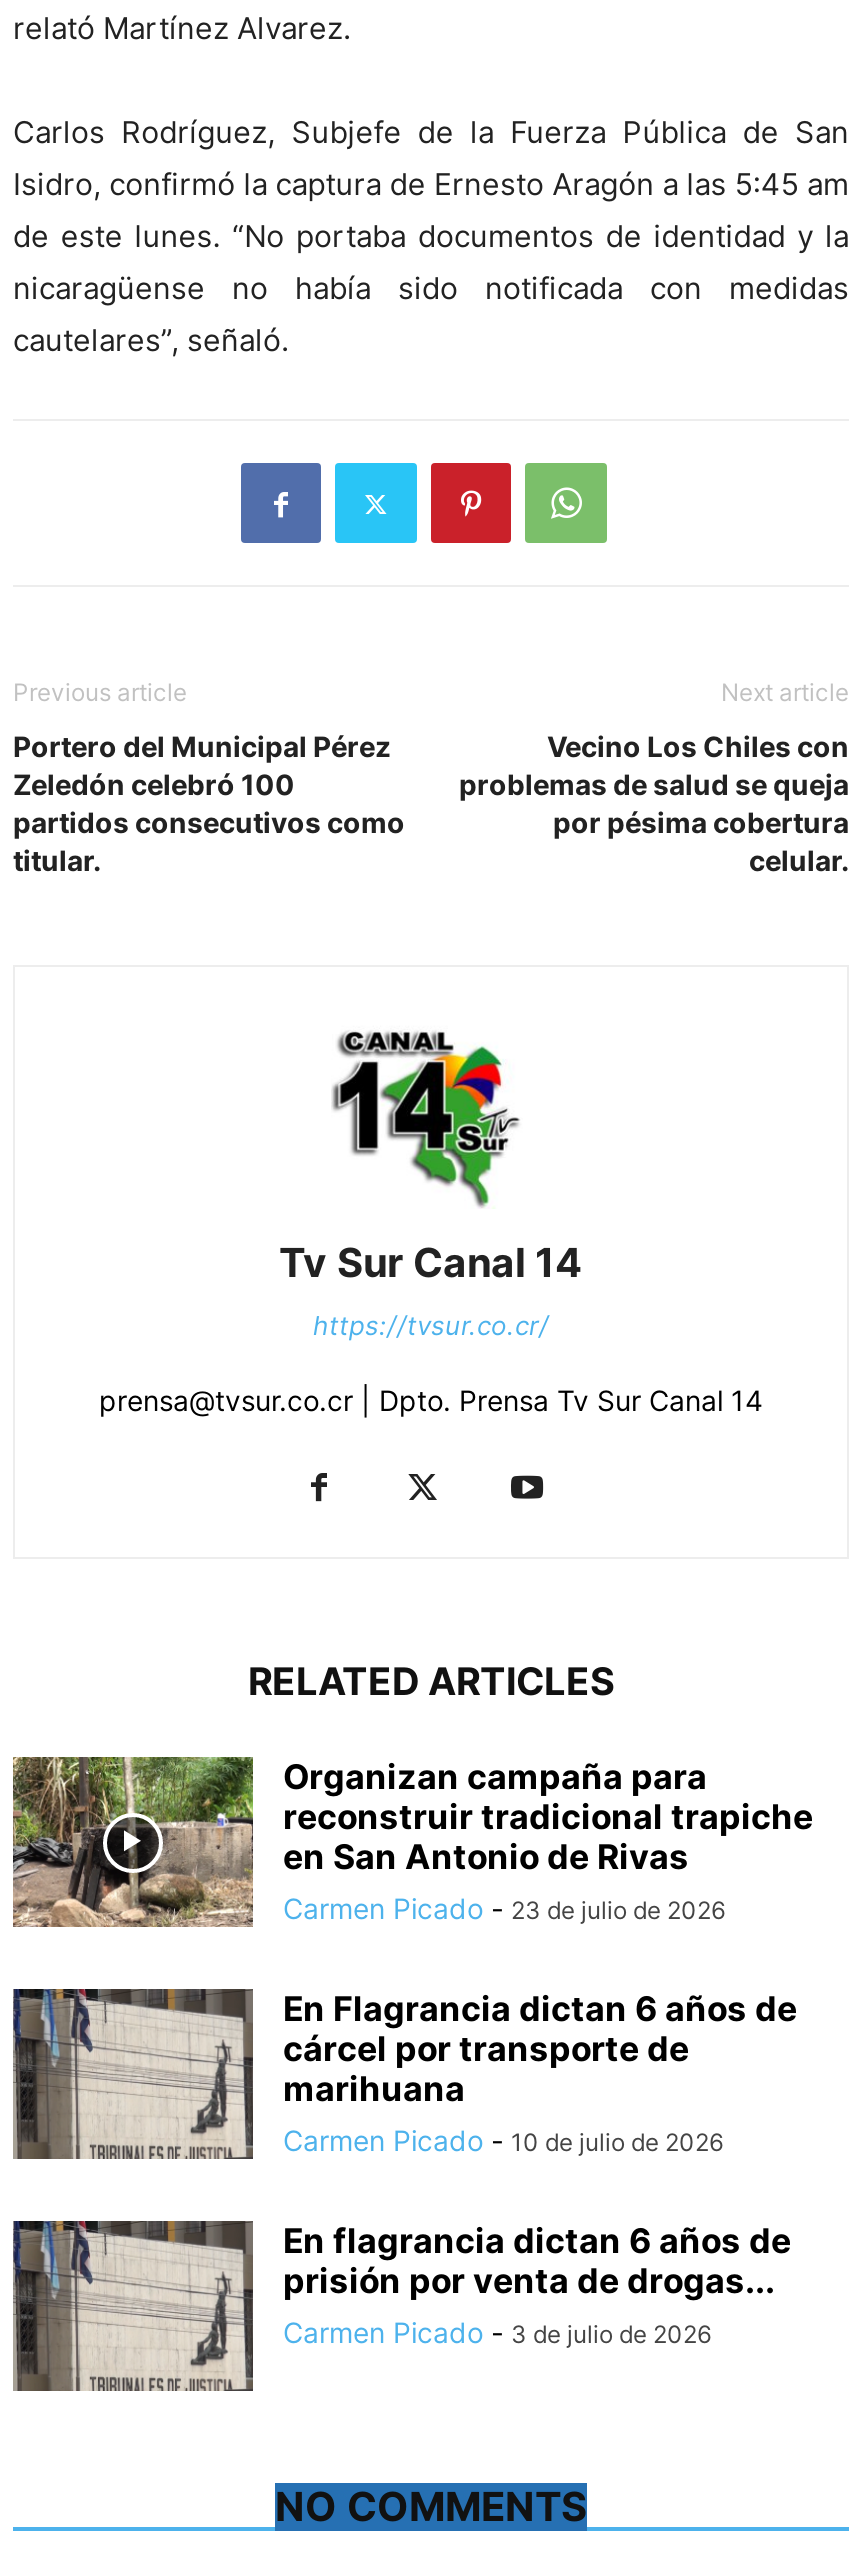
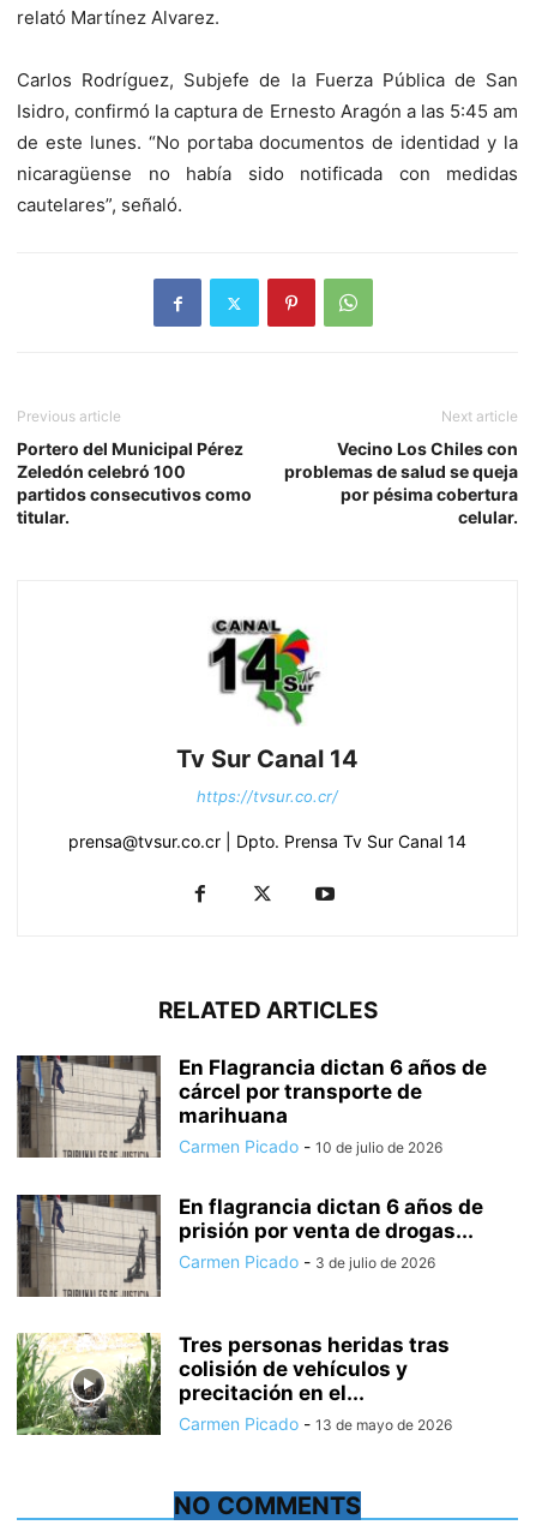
[11,1755,813,1927] [image] | Organizan campaña para | reconstruir tradicional trapiche | en San Antonio de Rivas | Carmen Picado - 23 de julio de 2026 -> none
moved [11,1985,797,2349] -> [16,1053,487,1272]: [image] | En Flagrancia dictan 6 años de | cárcel por transporte de | marihuana | Carmen Picado - 10 de julio de 2026 | En flagrancia dictan 6 años de | prisión por venta de drogas... | Carmen Picado - 3 de julio de 2026
none -> [16,1332,452,1436] [image] | Tres personas heridas tras | colisión de vehículos y | precitación en el... | Carmen Picado - 13 de mayo de 2026

